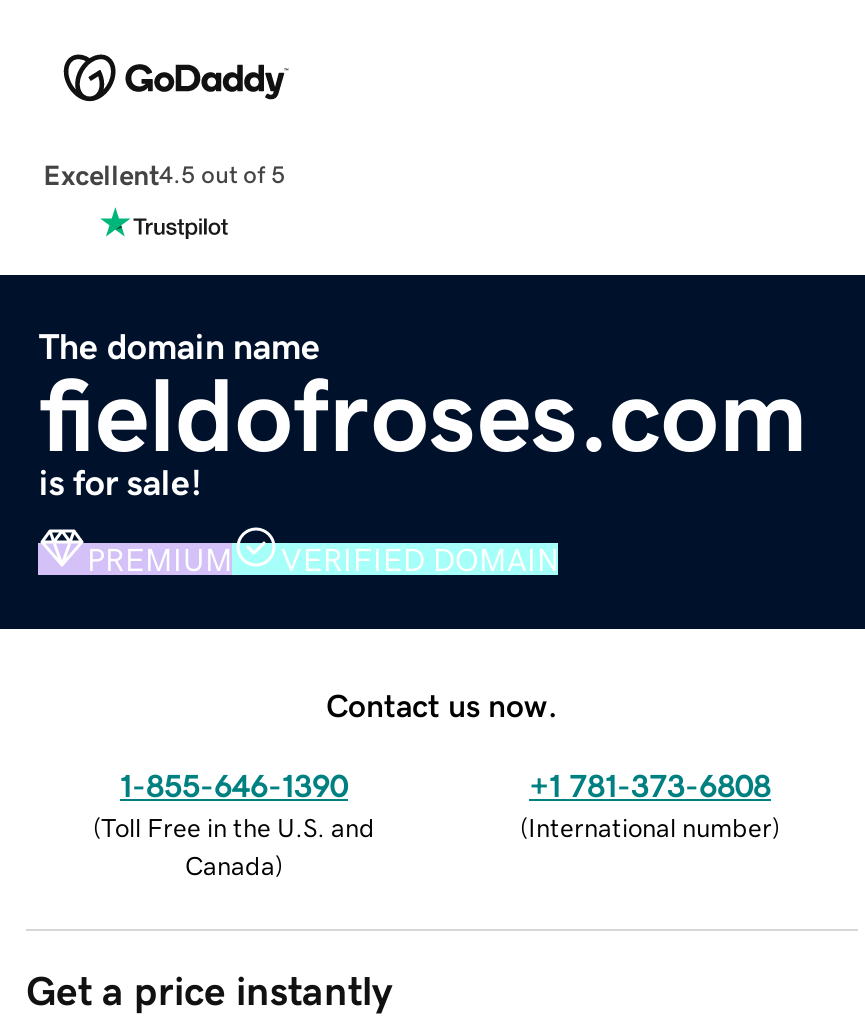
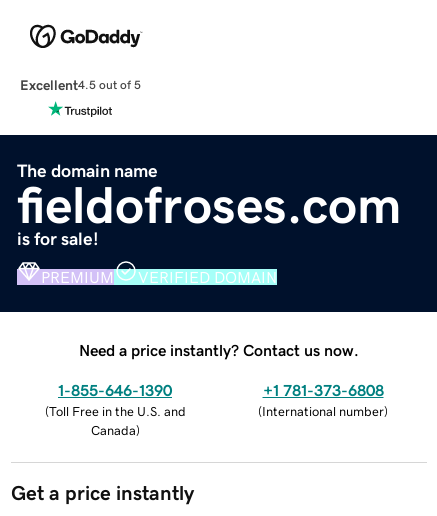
[326,688,558,720] Contact us now. -> [79,342,359,358] Need a price instantly? Contact us now.

